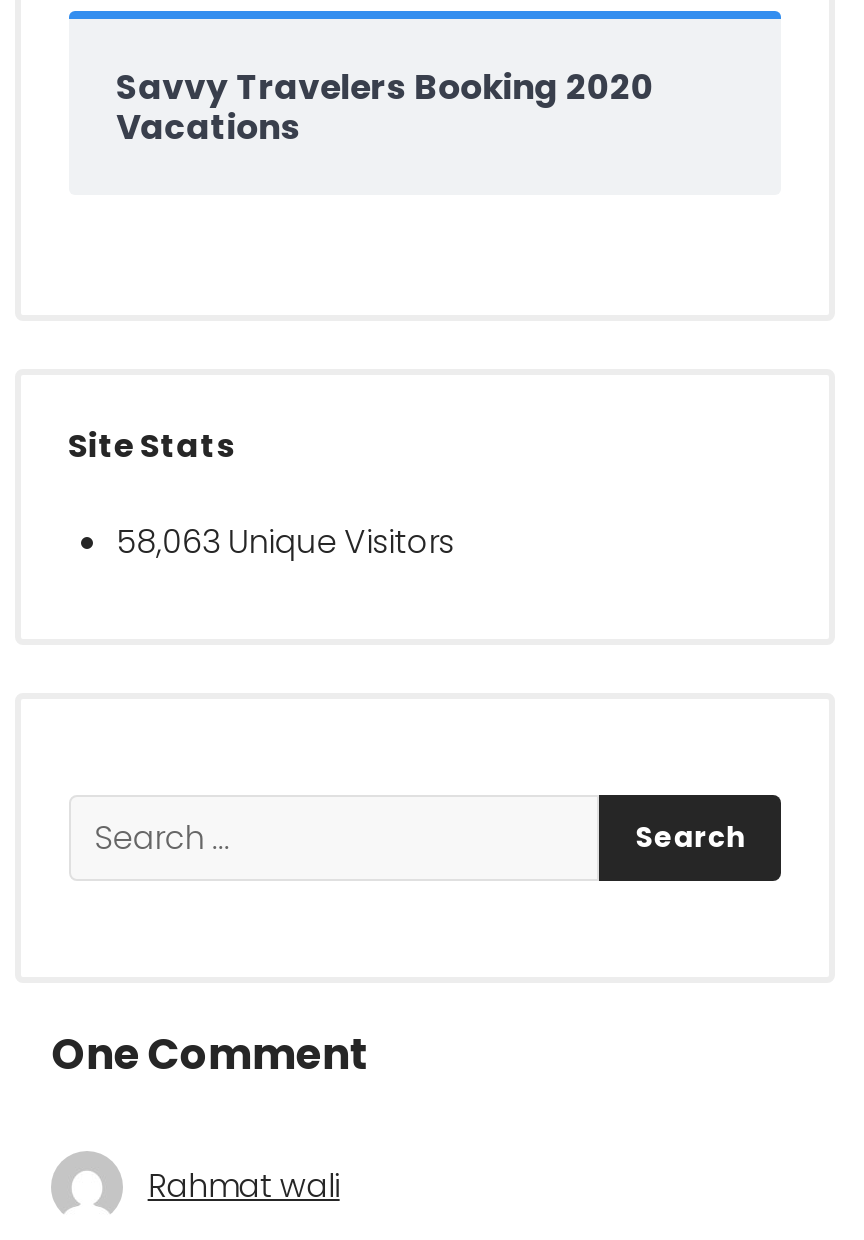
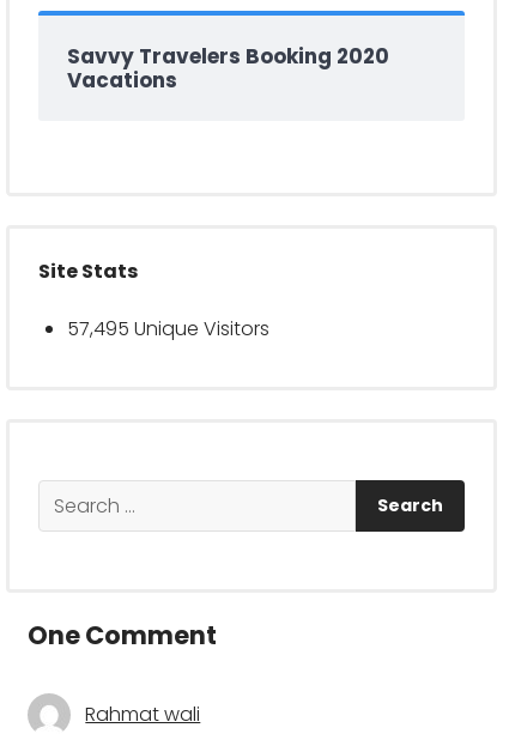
[116,519,454,565] 58,063 Unique Visitors -> [67,315,269,343] 57,495 Unique Visitors

